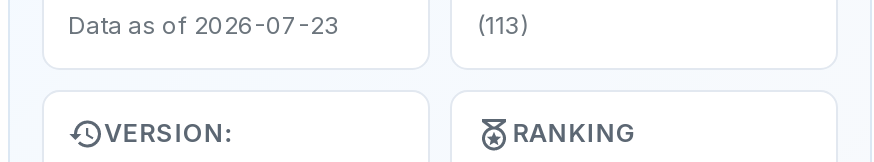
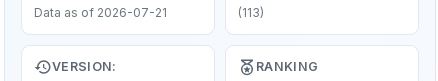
[68,9,340,39] Data as of 2026-07-23 -> [34,5,167,20] Data as of 2026-07-21

